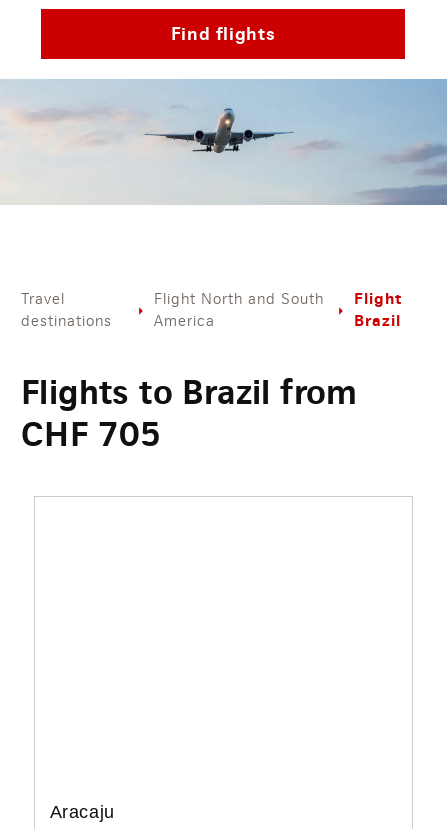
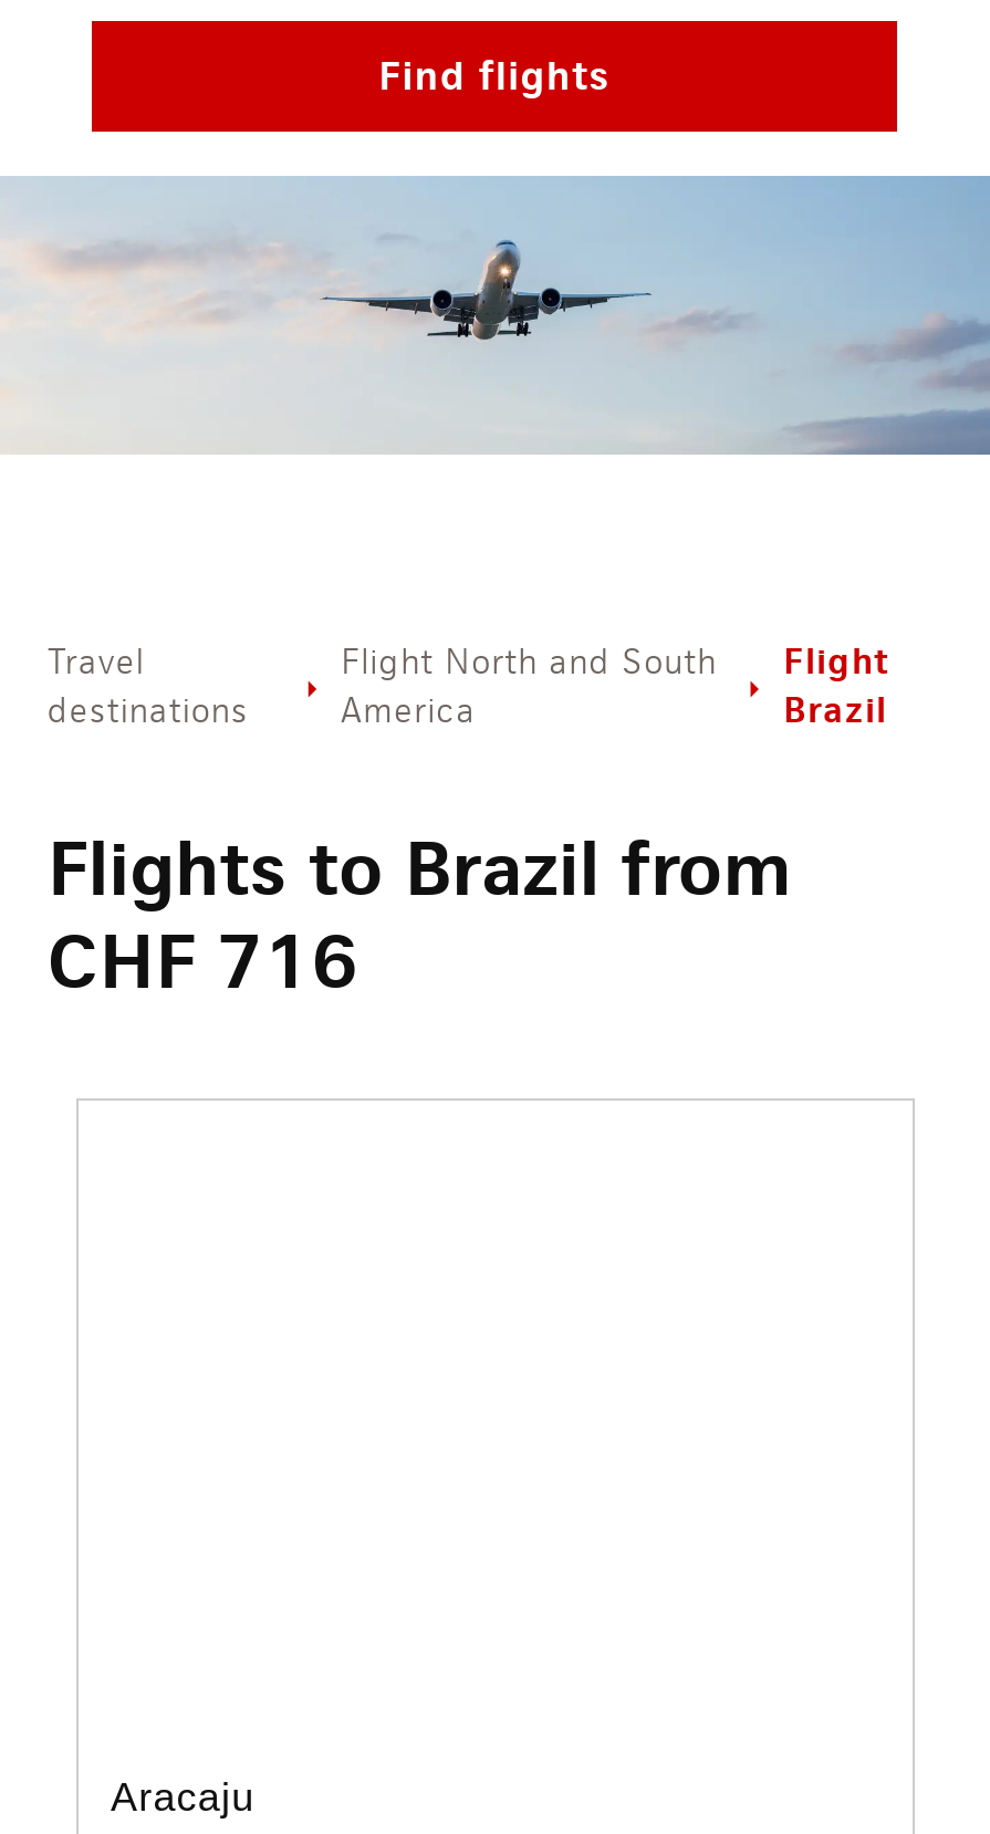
[21,413,162,456] CHF 705 -> [48,914,359,1009] CHF 716

